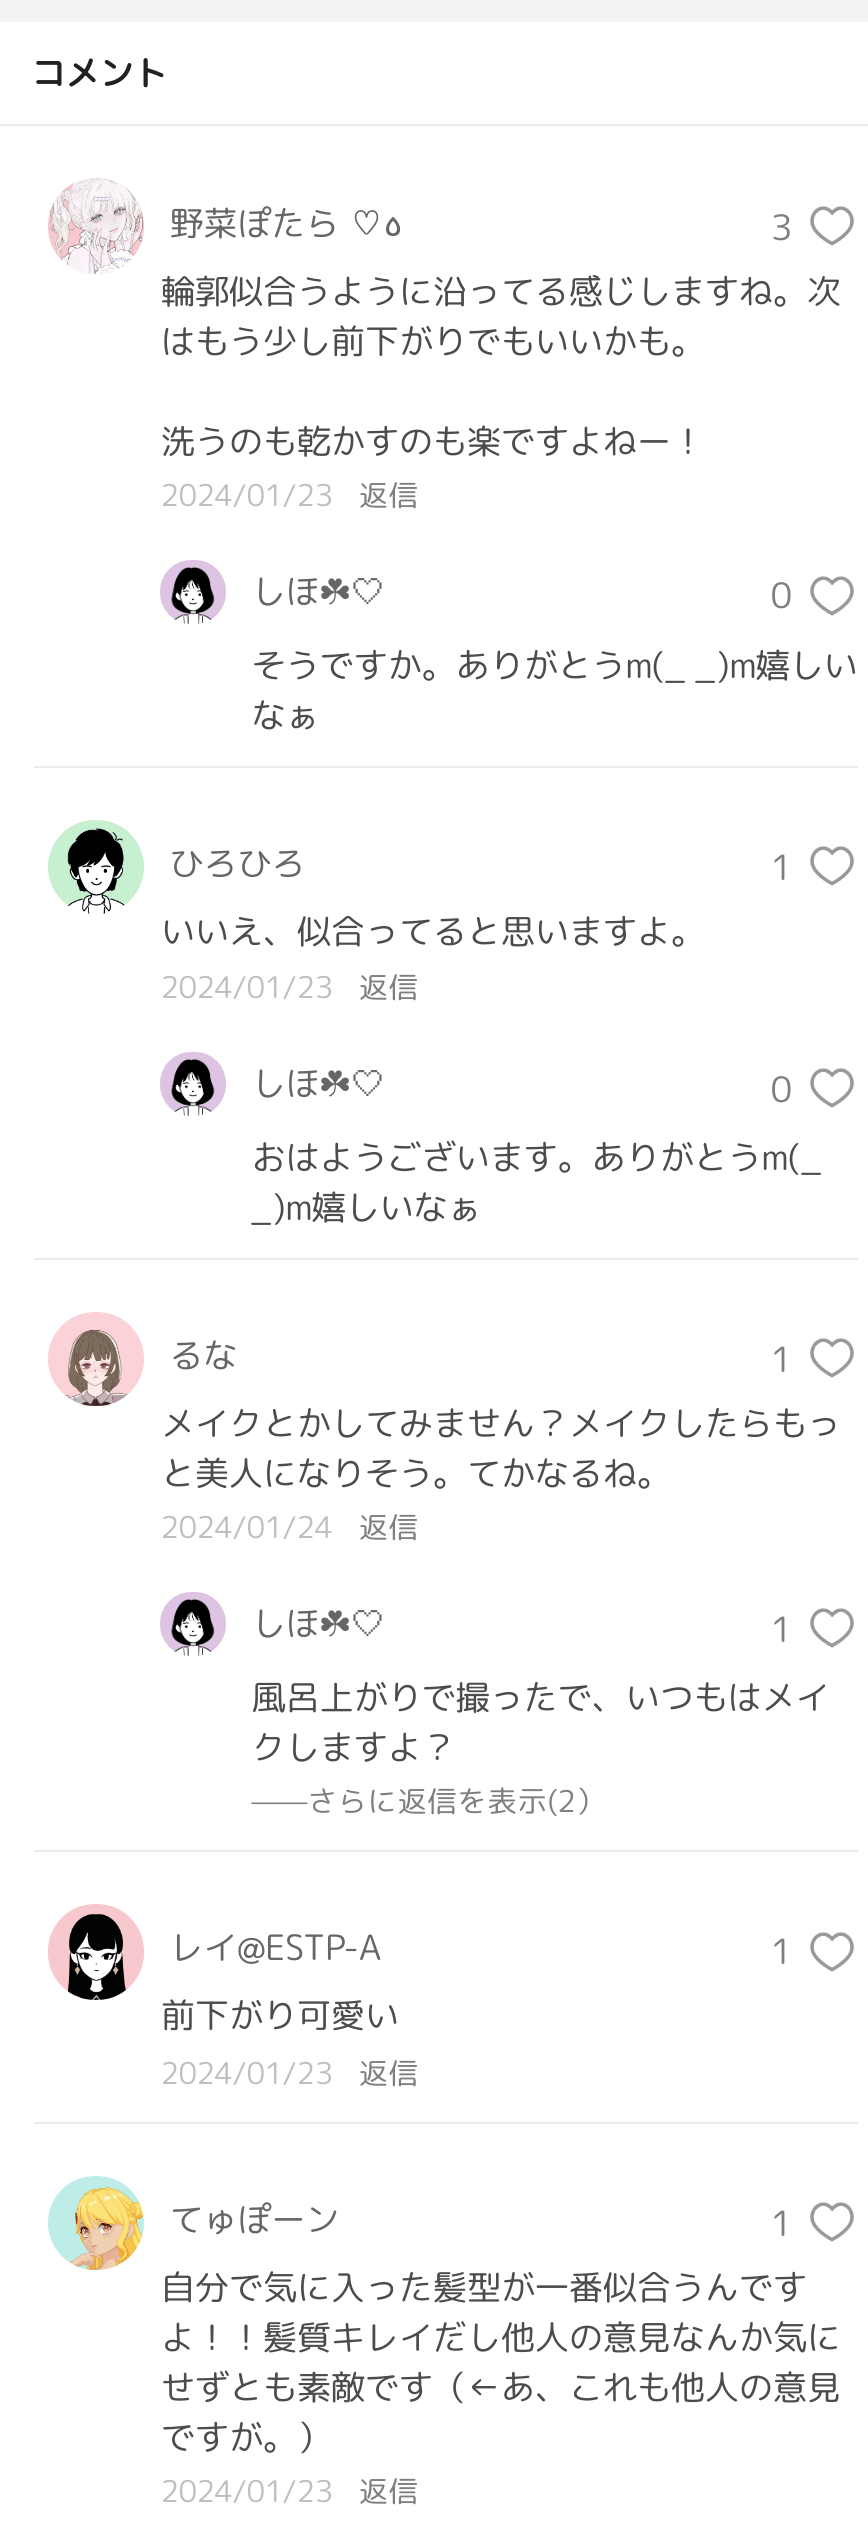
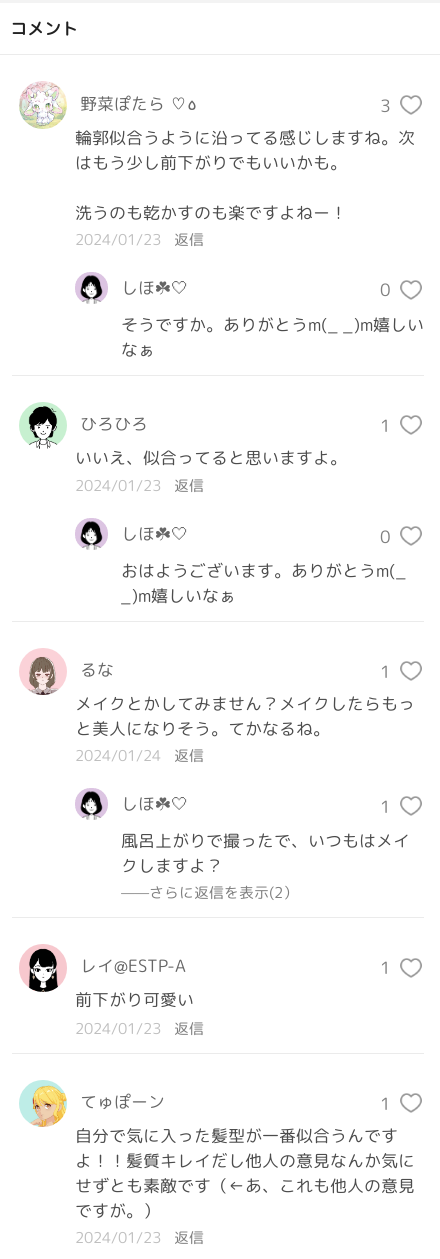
[48,182,146,274] [image] -> [19,82,68,129] [image]

